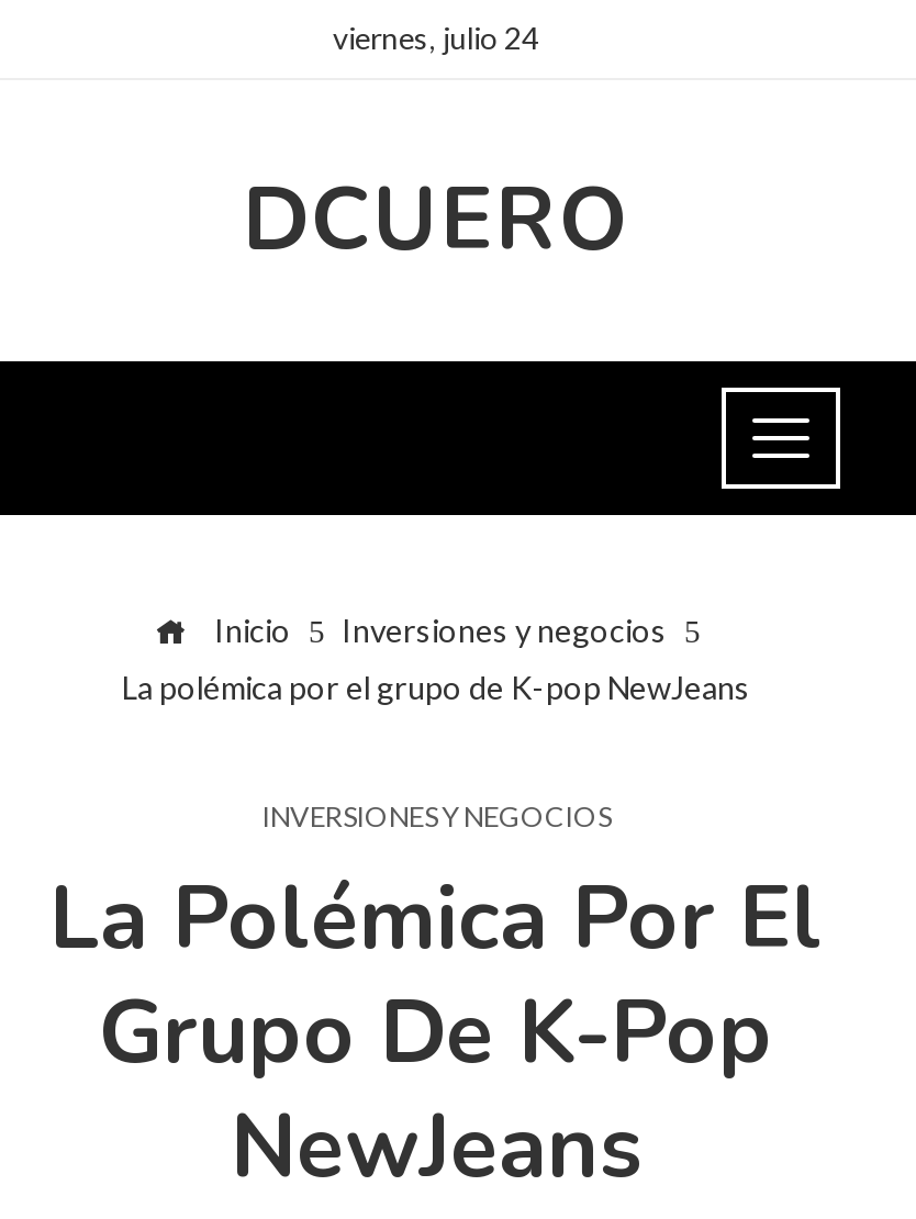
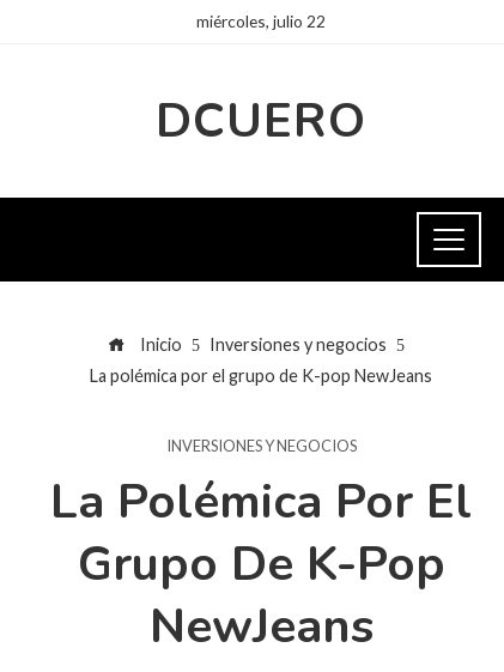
[333,19,539,56] viernes, julio 24 -> [196,11,326,31] miércoles, julio 22

